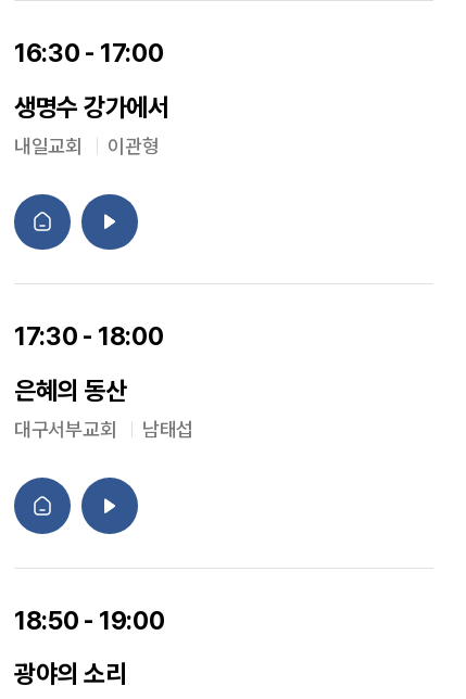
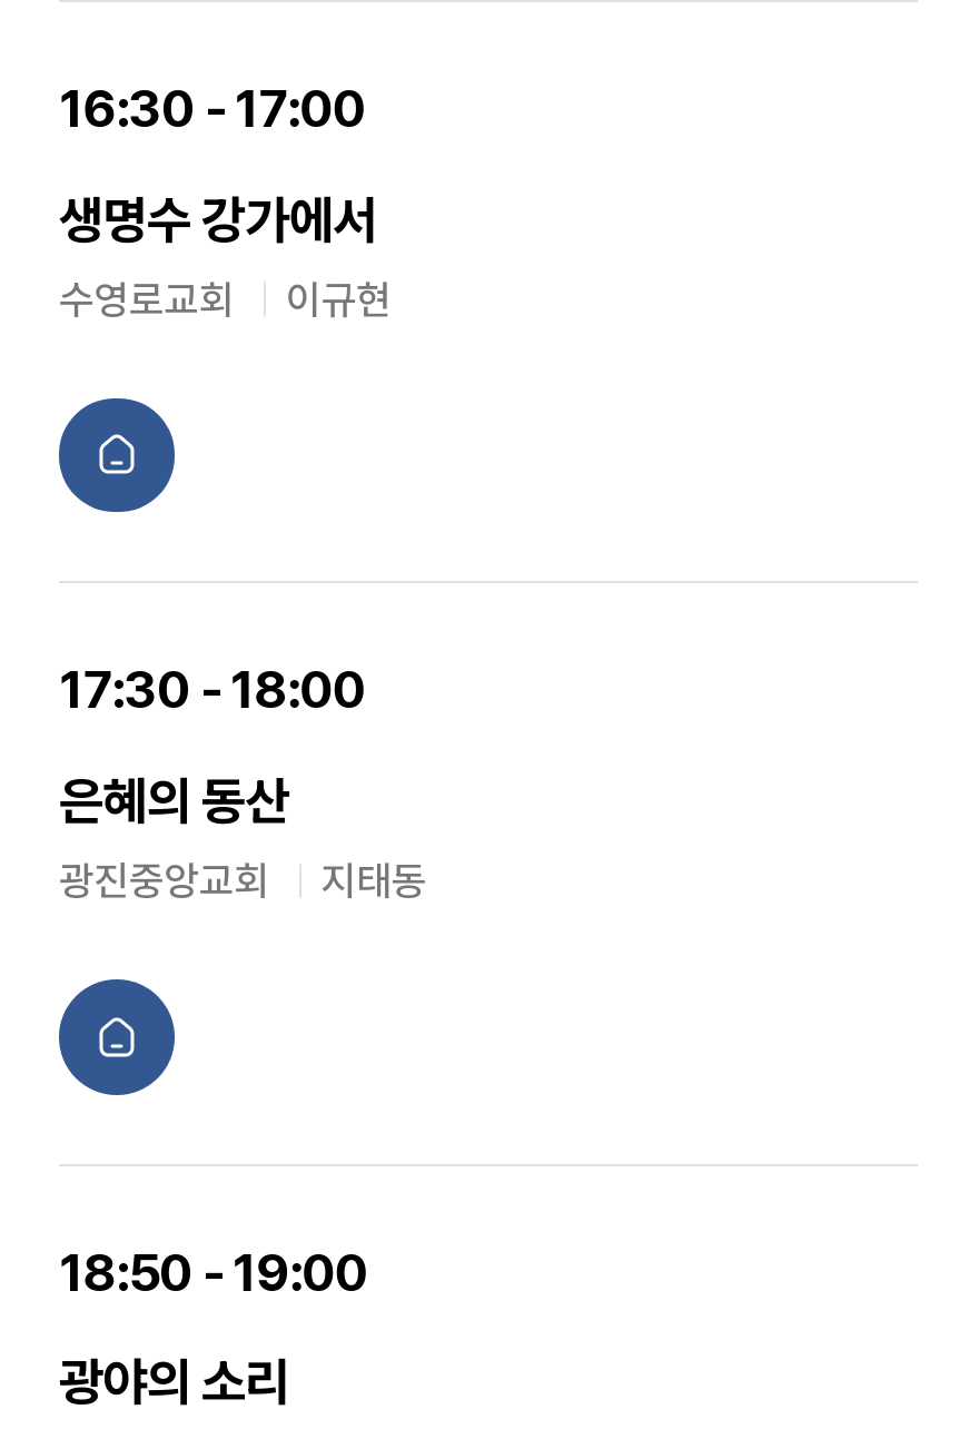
[14,134,159,157] 내일교회 | 이관형 -> [59,275,391,322] 수영로교회 | 이규현
[80,193,139,251] [image] -> none
[14,418,193,441] 대구서부교회 | 남태섭 -> [59,857,426,904] 광진중앙교회 | 지태동
[80,476,139,535] [image] -> none

